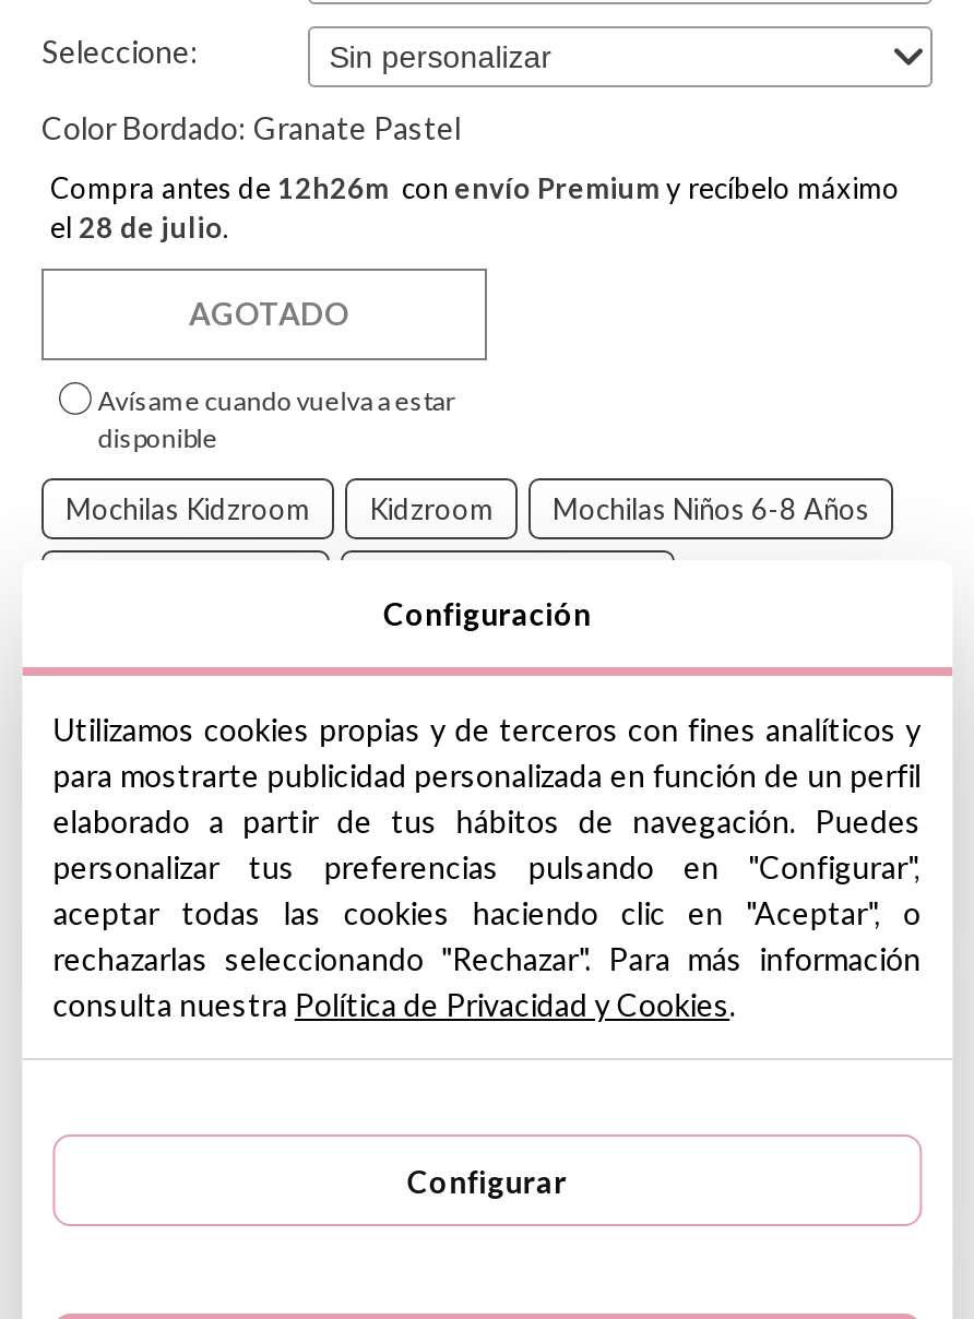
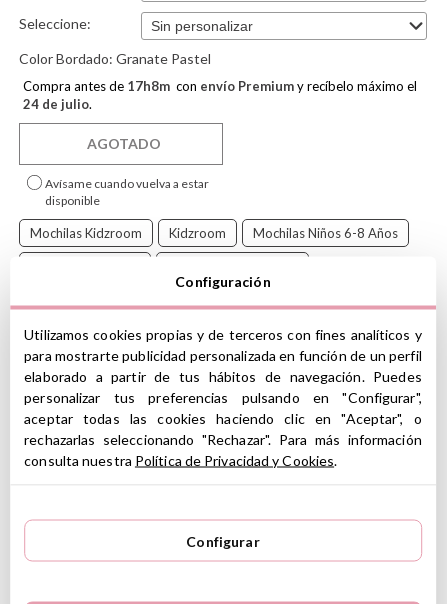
[50,170,900,244] Compra antes de 12h26m con envío Premium y recíbelo máximo | el 28 de julio. -> [23,78,417,112] Compra antes de 17h8m con envío Premium y recíbelo máximo el | 24 de julio.

